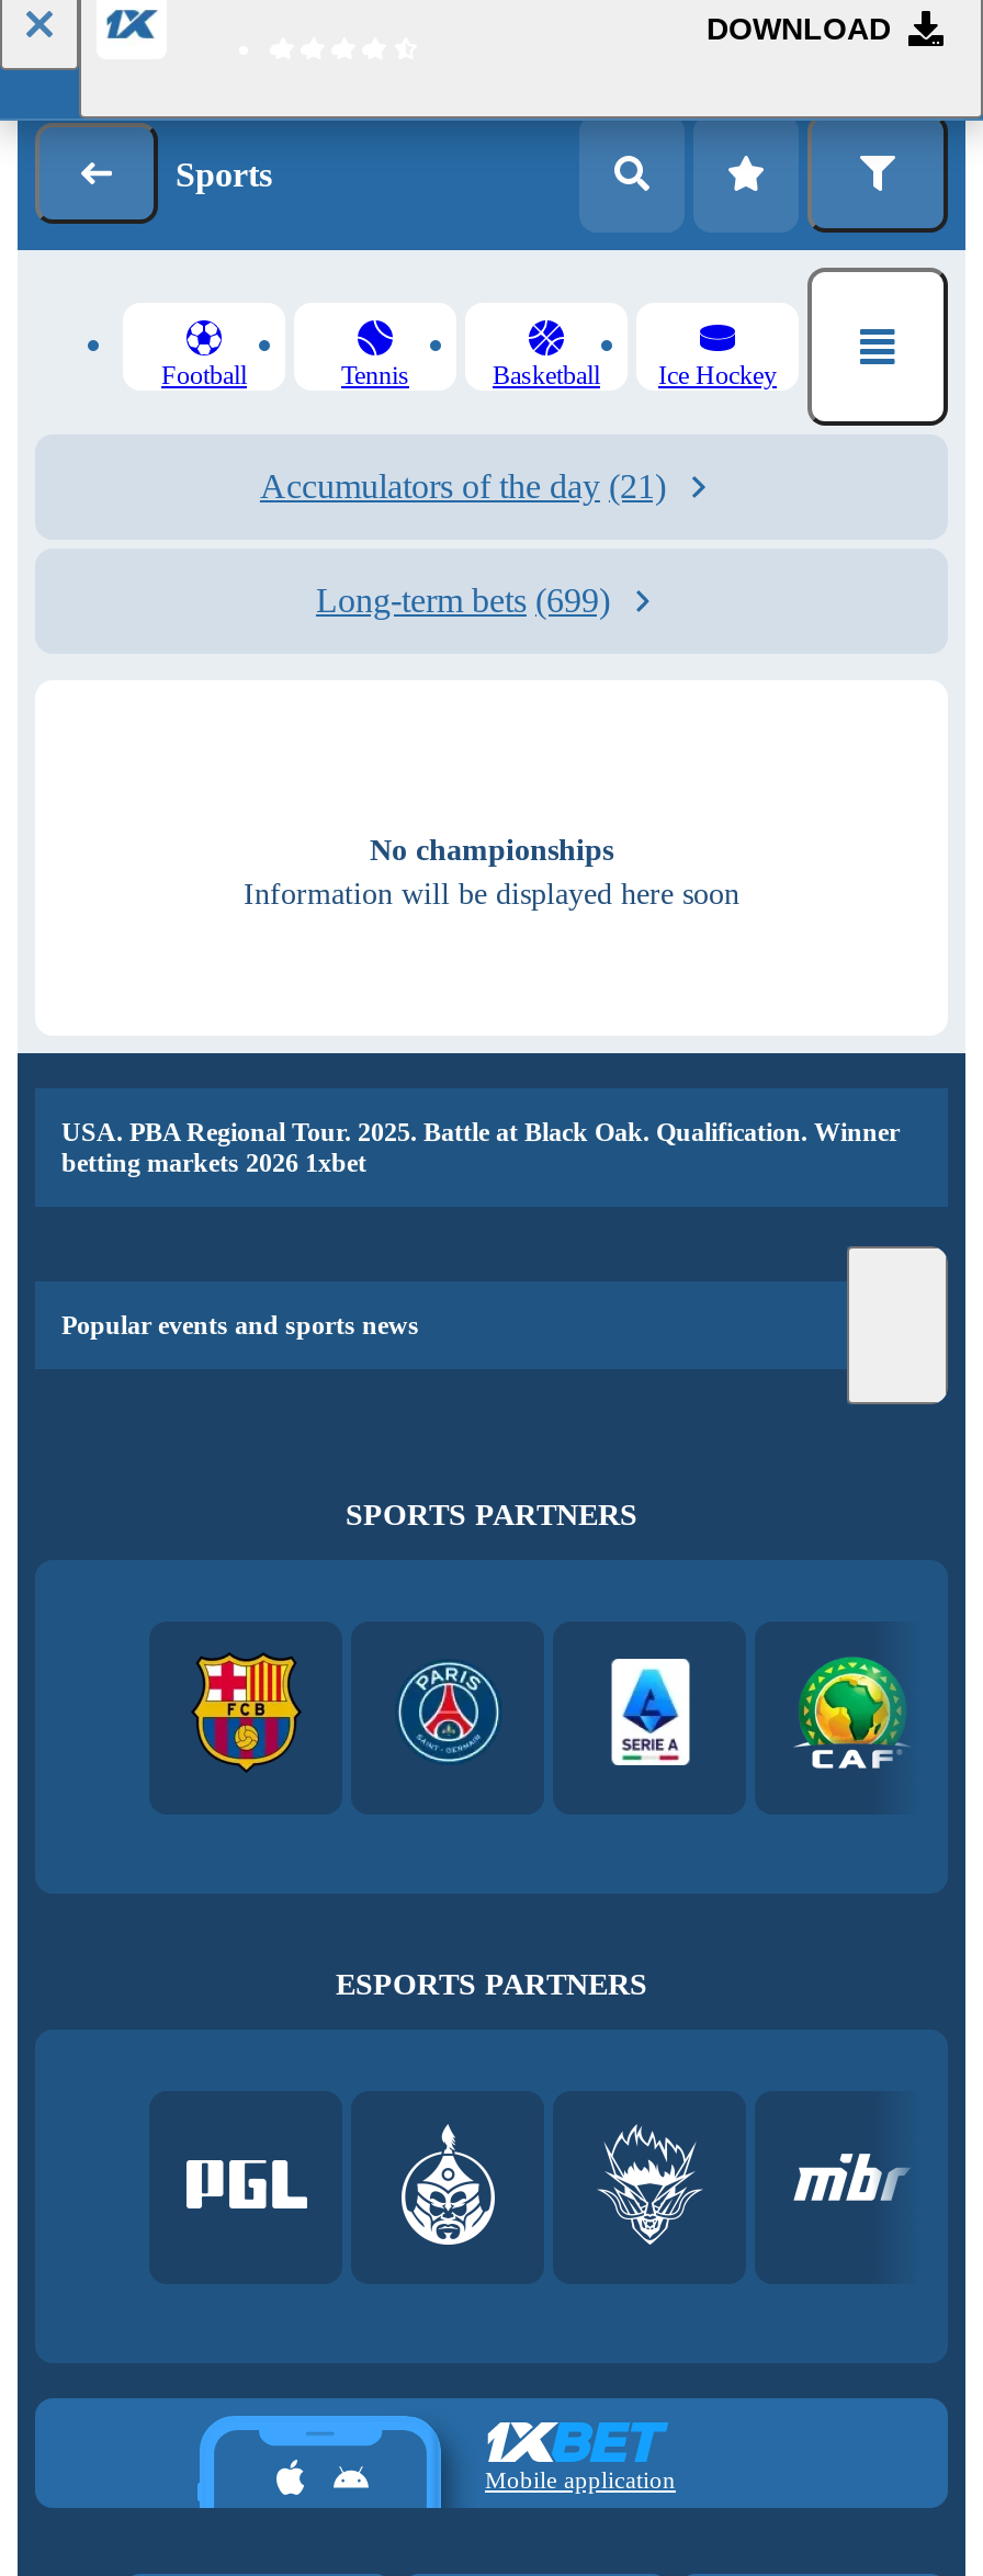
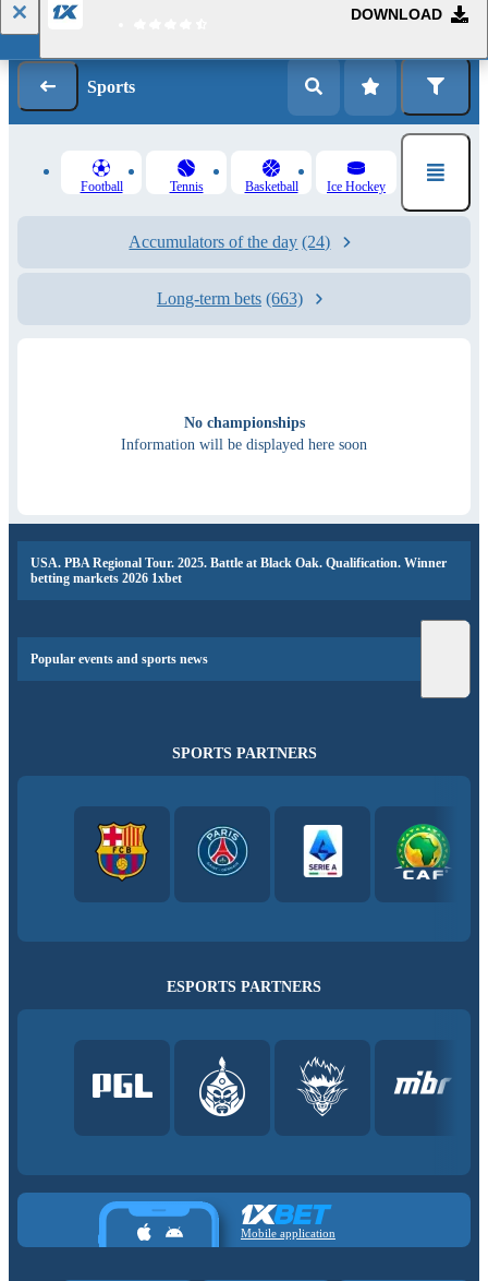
[260,467,666,505] Accumulators of the day (21) -> [129,232,331,251] Accumulators of the day (24)
[316,581,610,619] Long-term bets (699) -> [157,289,303,308] Long-term bets (663)

